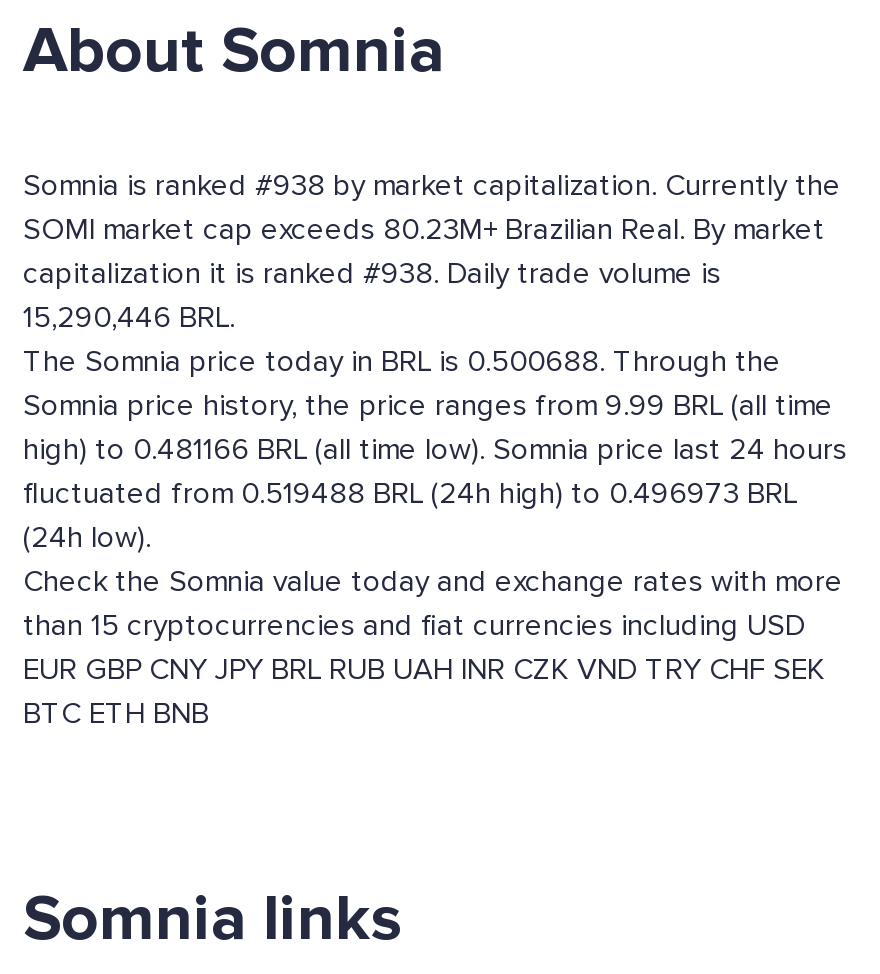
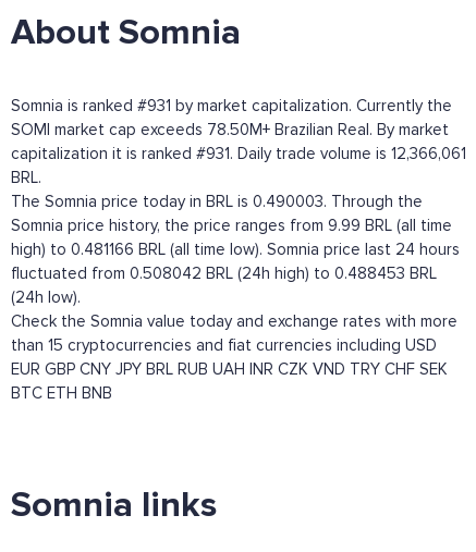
[23,167,841,379] Somnia is ranked #938 by market capitalization. Currently the | SOMI market cap exceeds 80.23M+ Brazilian Real. By market | capitalization it is ranked #938. Daily trade volume is | 15,290,446 BRL. | The Somnia price today in BRL is 0.500688. Through the -> [11,96,466,211] Somnia is ranked #931 by market capitalization. Currently the | SOMI market cap exceeds 78.50M+ Brazilian Real. By market | capitalization it is ranked #931. Daily trade volume is 12,366,061 | BRL. | The Somnia price today in BRL is 0.490003. Through the
[23,475,797,511] fluctuated from 0.519488 BRL (24h high) to 0.496973 BRL -> [11,264,437,283] fluctuated from 0.508042 BRL (24h high) to 0.488453 BRL

